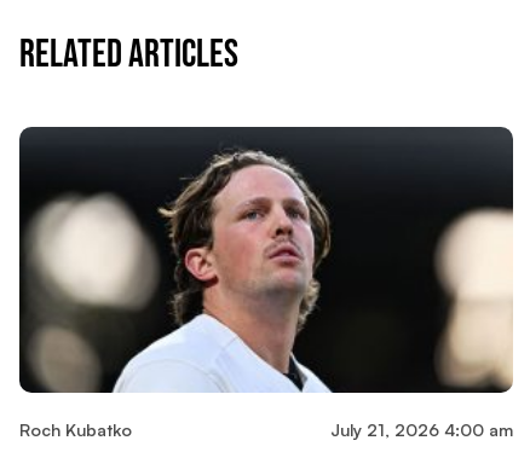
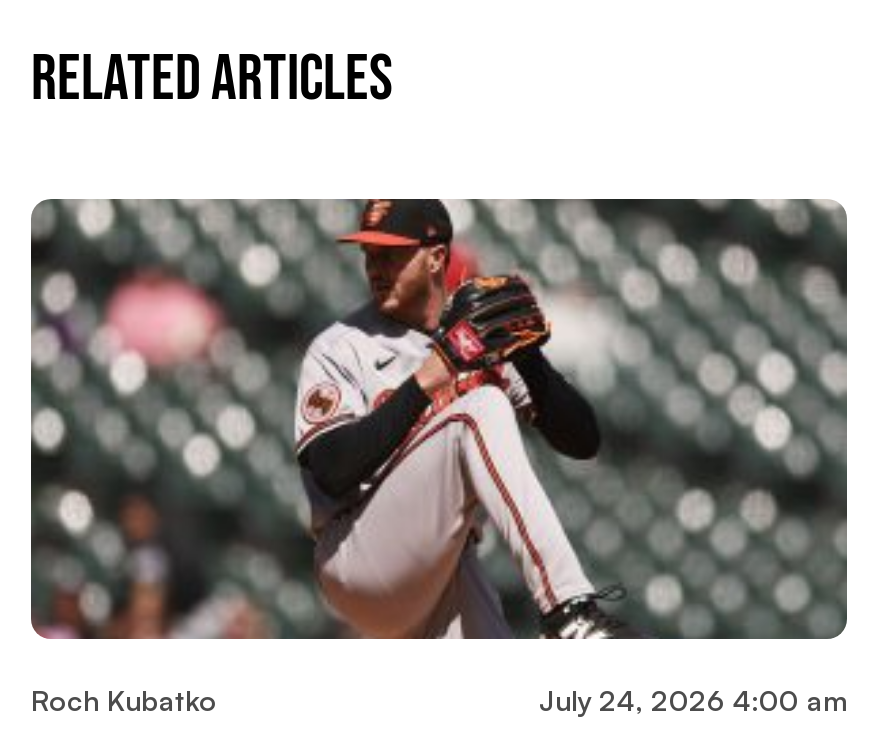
[19,126,513,439] [image] | July 21, 2026 4:00 am -> [29,197,849,716] [image] | July 24, 2026 4:00 am

